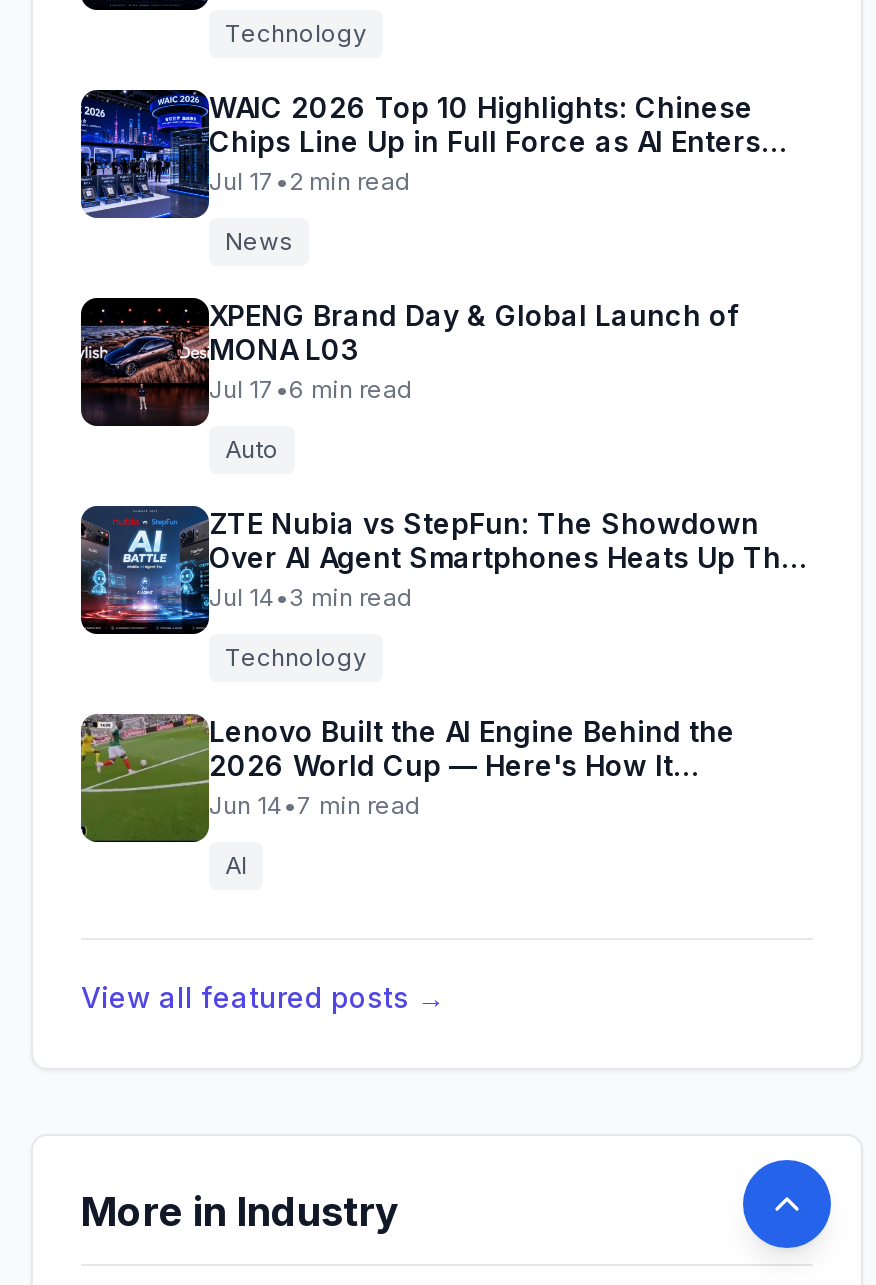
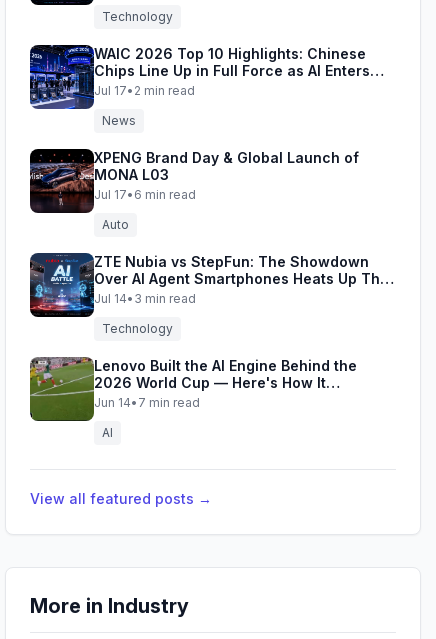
[741,1158,833,1252] [image] -> none

